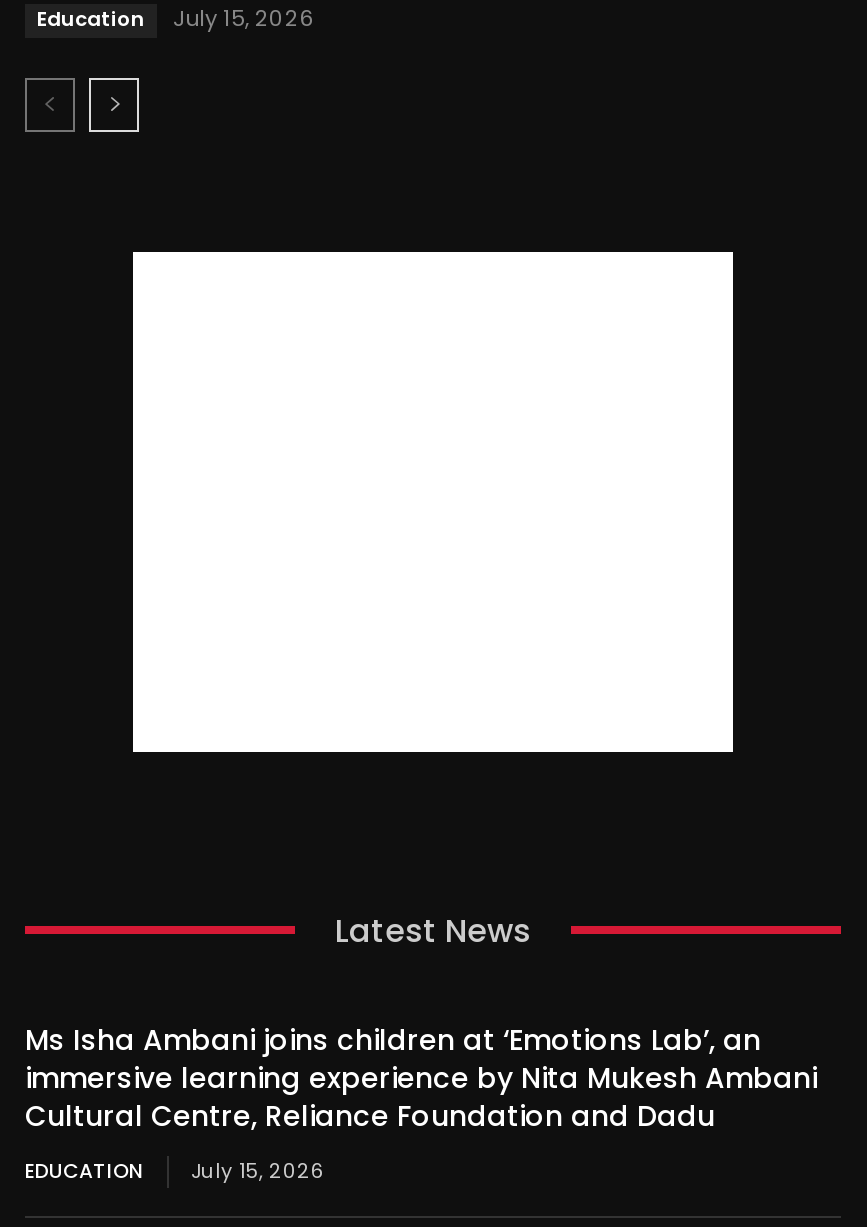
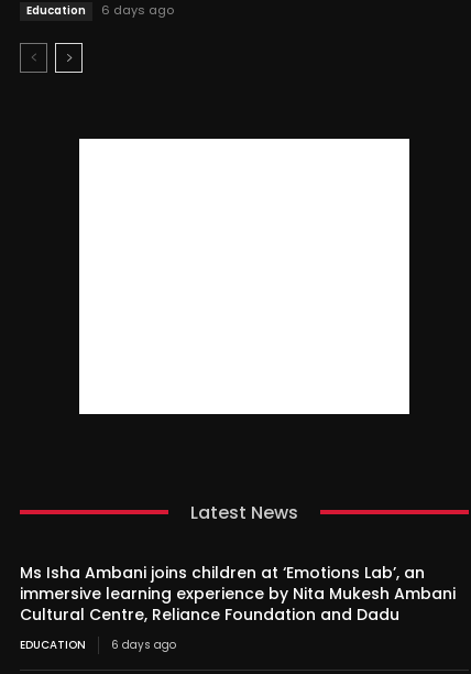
[37,2,315,34] Education July 15, 2026 -> [26,1,174,19] Education 6 days ago
[25,1156,325,1186] EDUCATION July 15, 2026 -> [20,636,176,653] EDUCATION 6 days ago

